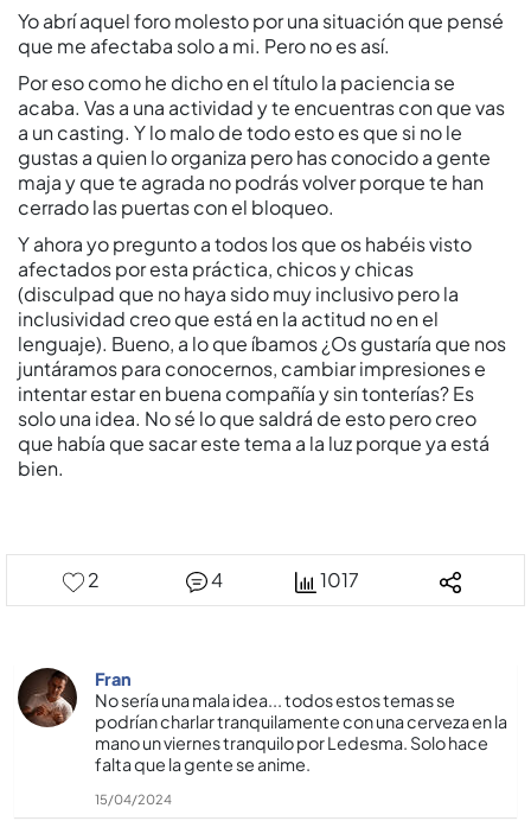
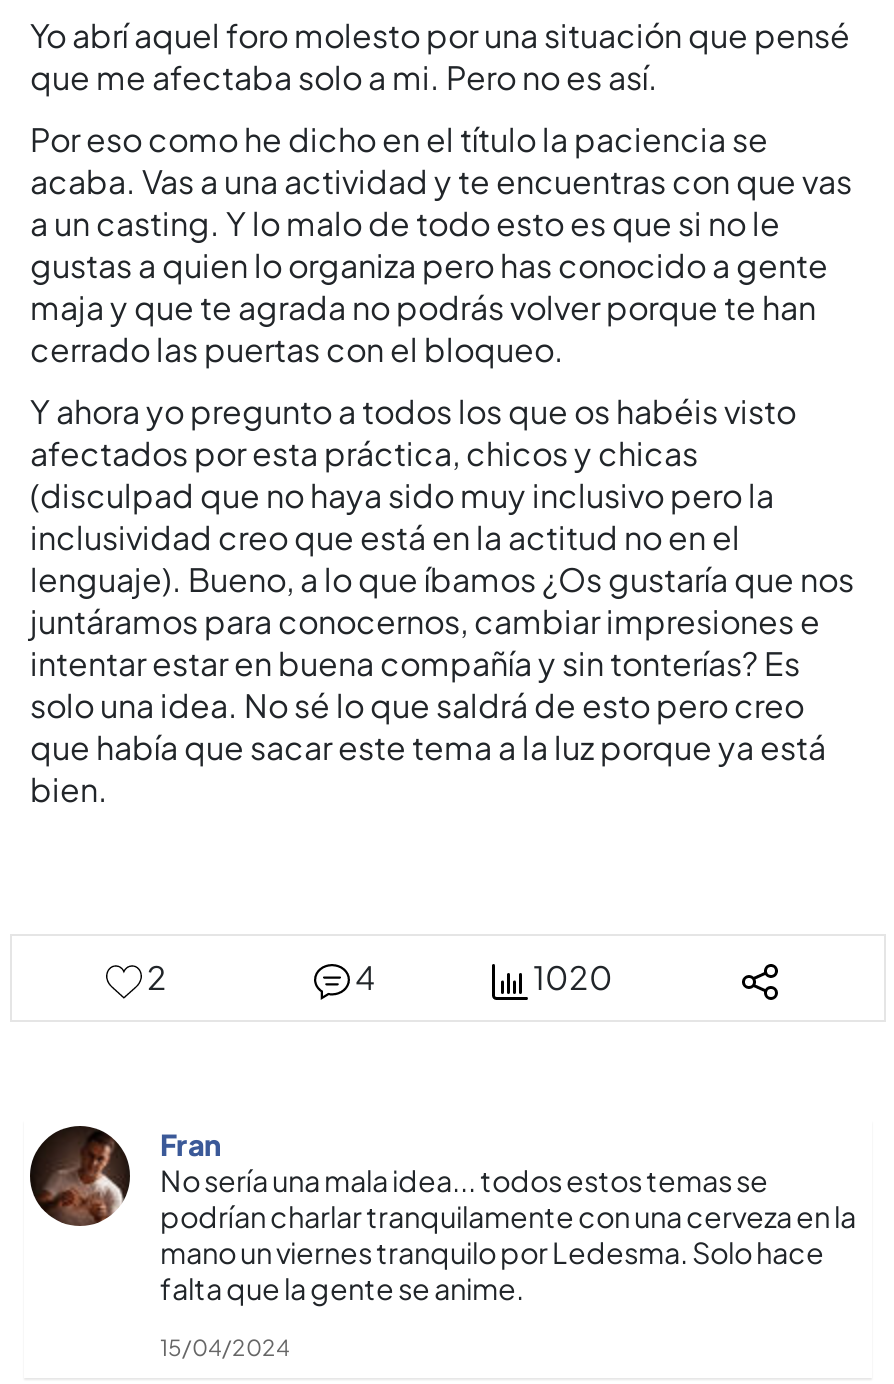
[316,567,359,592] 1017 -> [527,956,613,998] 1020

